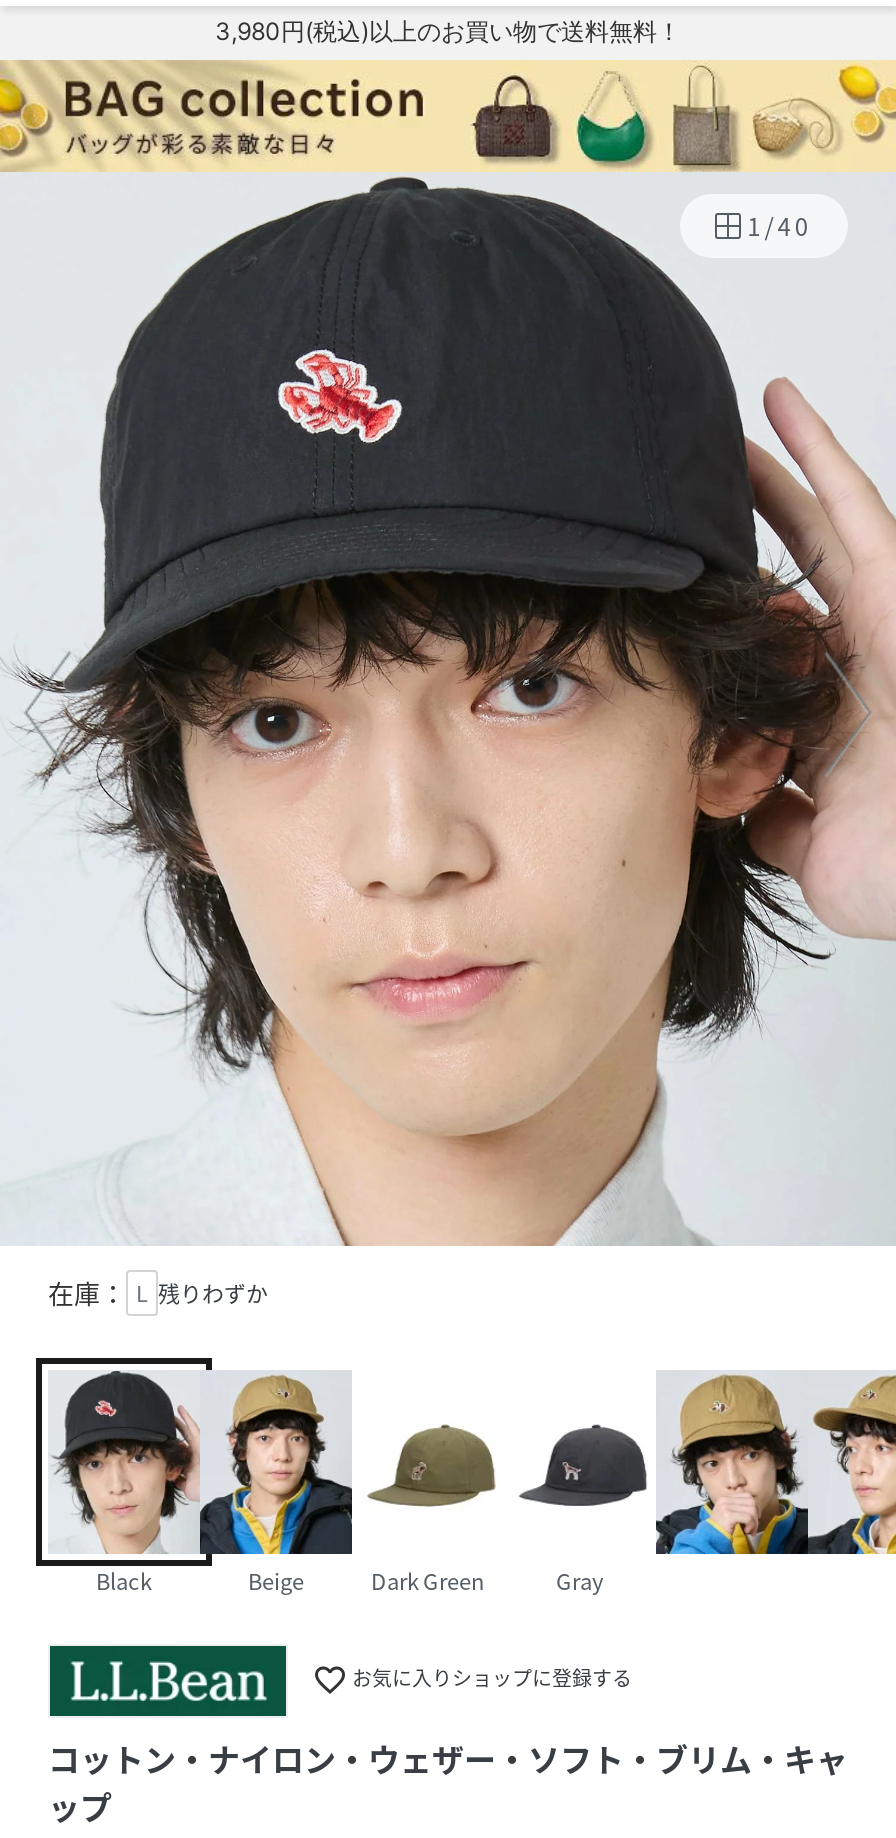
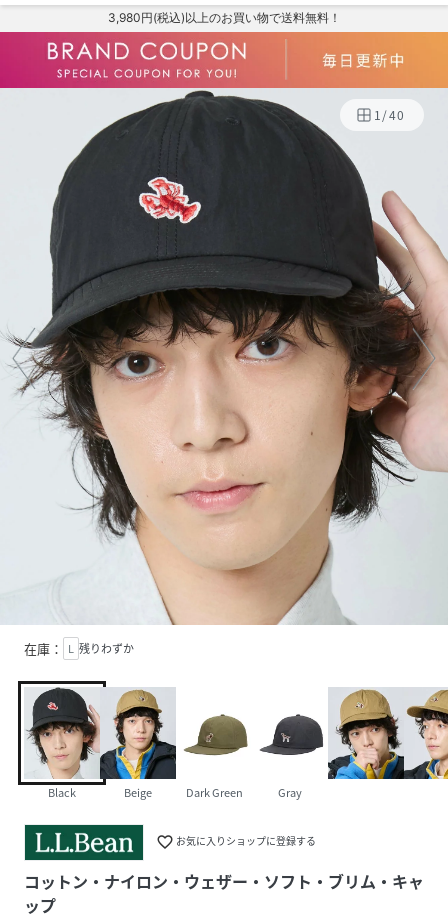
[6,60,890,172] [image] -> [3,31,445,89] [image]

